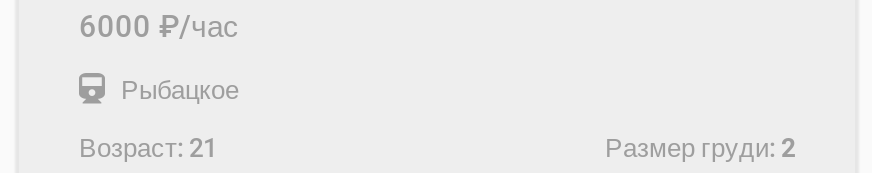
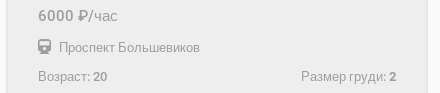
[121,75,239,105] Рыбацкое -> [59,40,200,55] Проспект Большевиков
[79,133,217,163] Возраст: 21 -> [38,69,107,84] Возраст: 20

